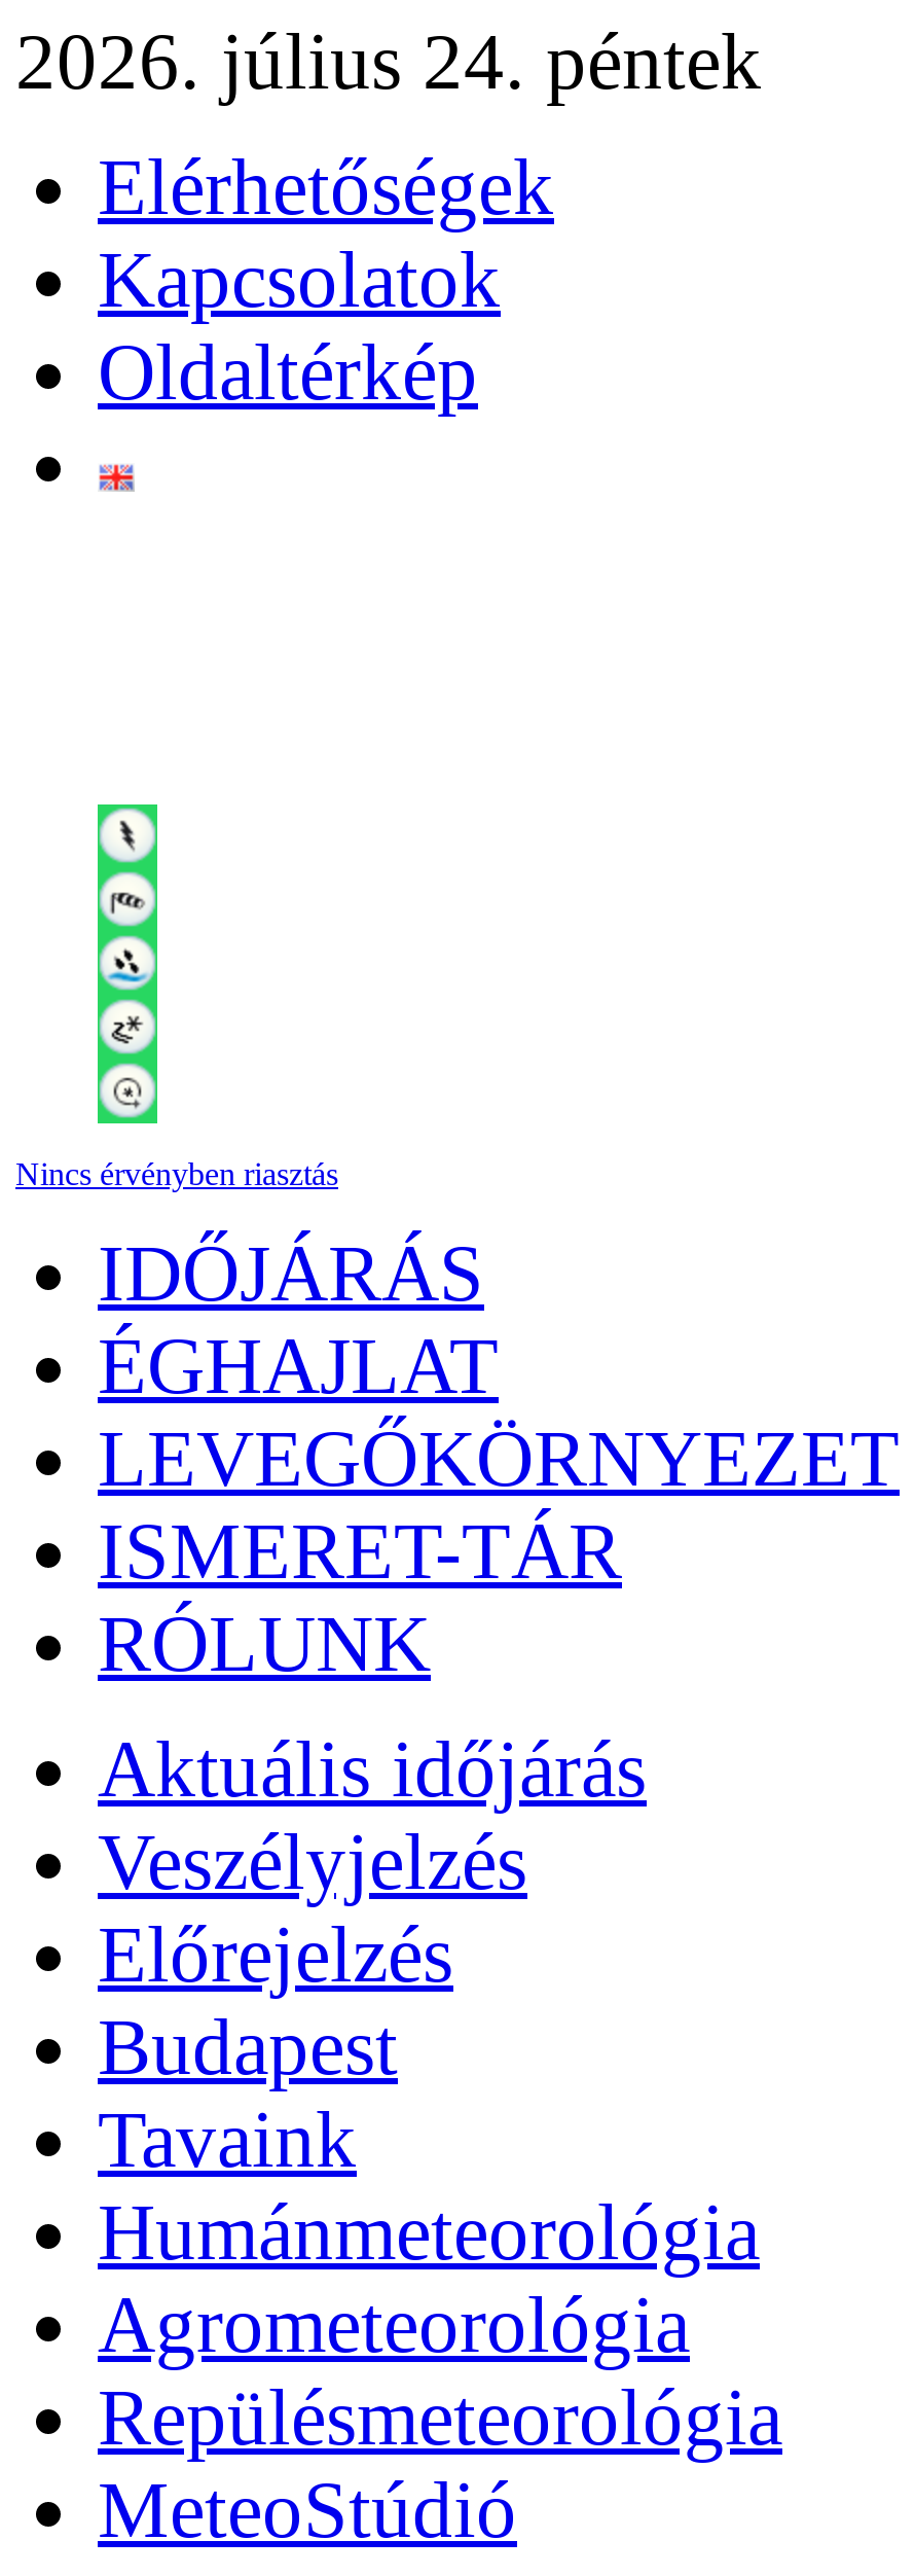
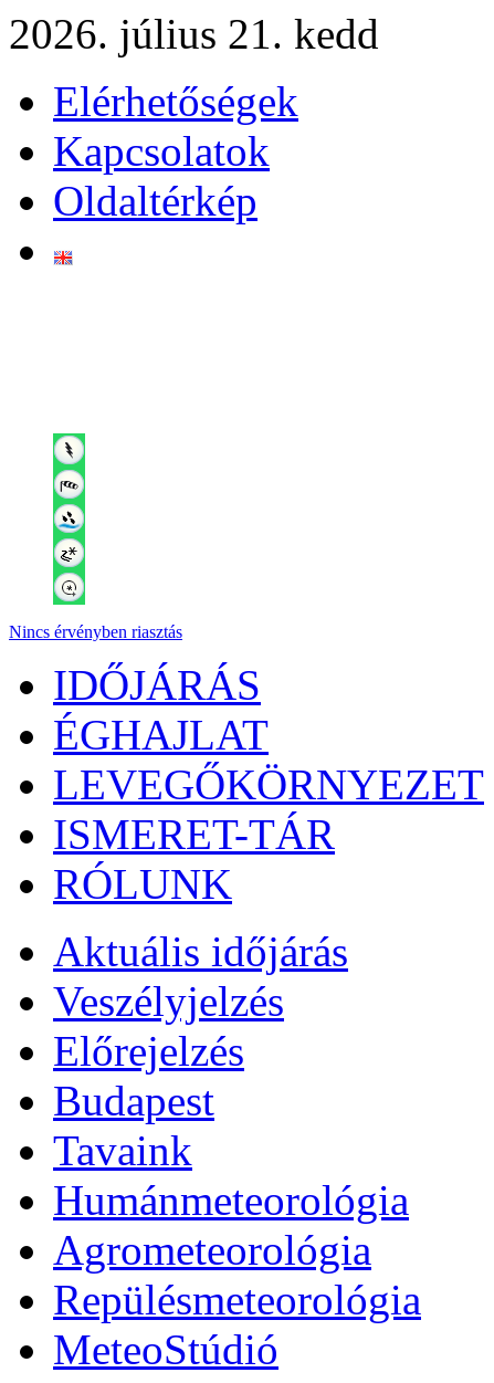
[15,16,762,105] 2026. július 24. péntek -> [9,10,379,57] 2026. július 21. kedd

